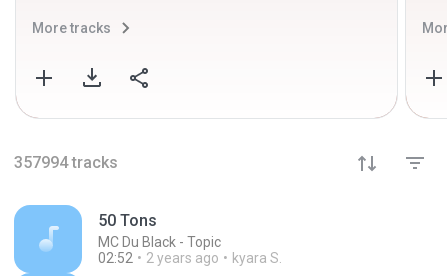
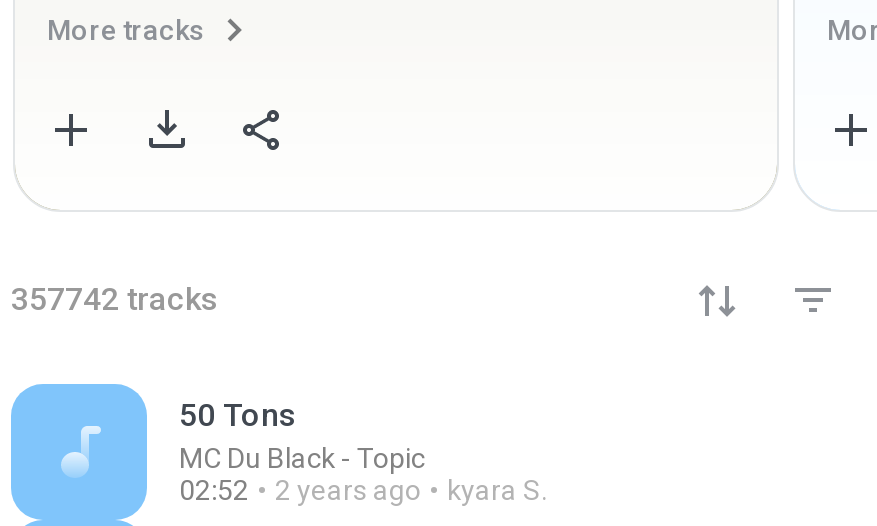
[14,153,118,172] 357994 tracks -> [11,280,219,318] 357742 tracks

